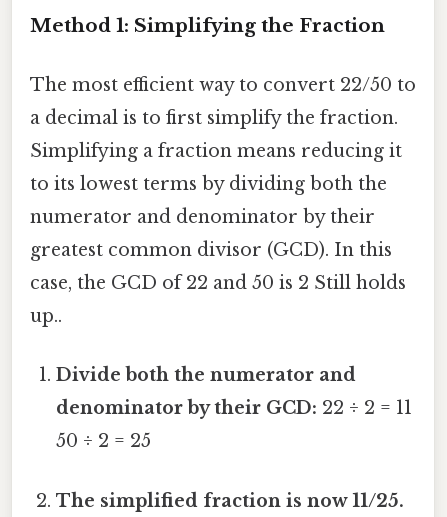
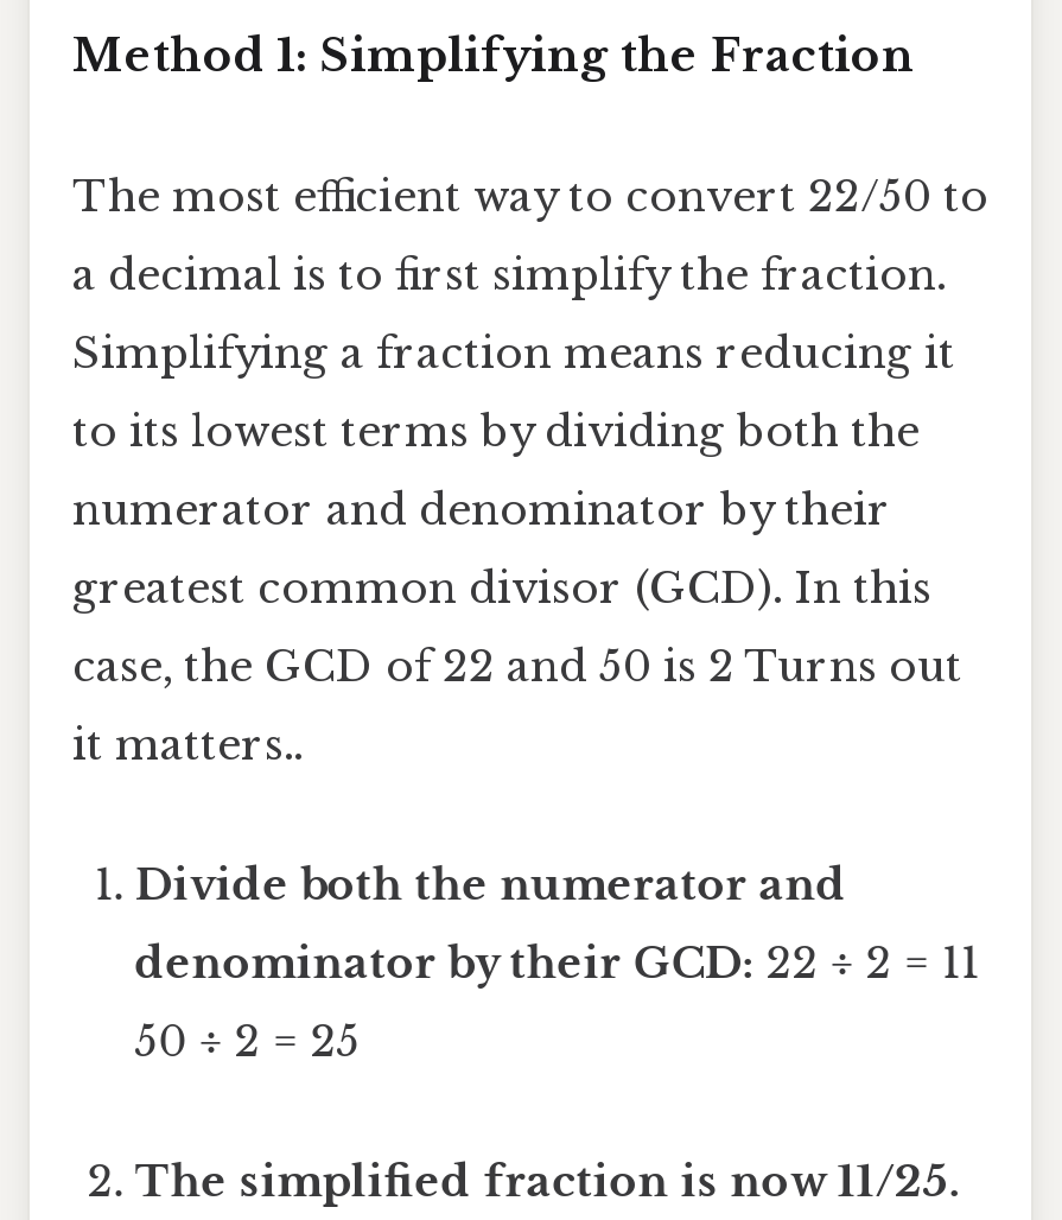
[30,272,406,294] case, the GCD of 22 and 50 is 2 Still holds -> [72,641,962,694] case, the GCD of 22 and 50 is 2 Turns out
[30,305,62,327] up.. -> [72,720,303,772] it matters..

